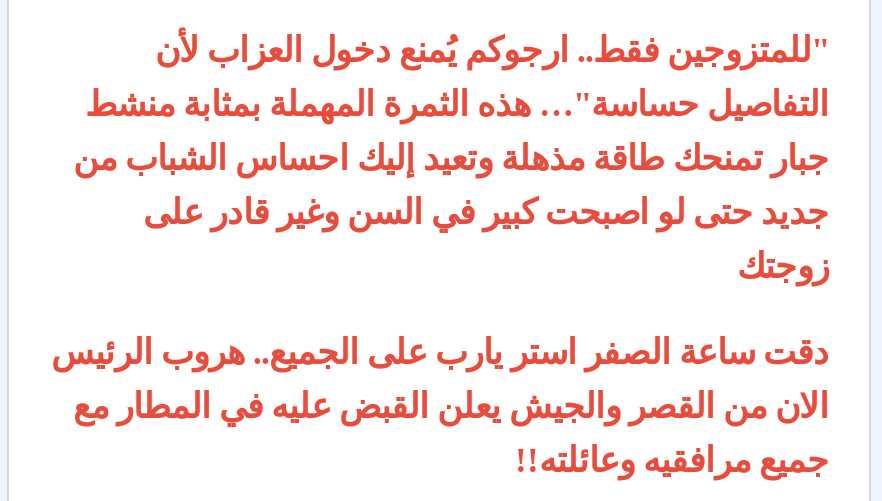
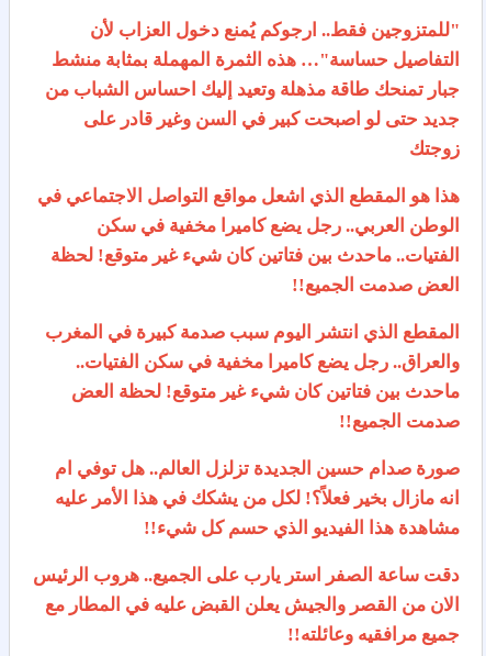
none -> [37,185,460,538] هذا هو المقطع الذي اشعل مواقع التواصل الاجتماعي في | الوطن العربي.. رجل يضع كاميرا مخفية في سكن | الفتيات.. ماحدث بين فتاتين كان شيء غير متوقع! لحظة | العض صدمت الجميع!! | المقطع الذي انتشر اليوم سبب صدمة كبيرة في المغرب | والعراق.. رجل يضع كاميرا مخفية في سكن الفتيات.. | ماحدث بين فتاتين كان شيء غير متوقع! لحظة العض | صدمت الجميع!! | صورة صدام حسين الجديدة تزلزل العالم.. هل توفي ام | انه مازال بخير فعلاً؟! لكل من يشكك في هذا الأمر عليه | مشاهدة هذا الفيديو الذي حسم كل شيء!!

